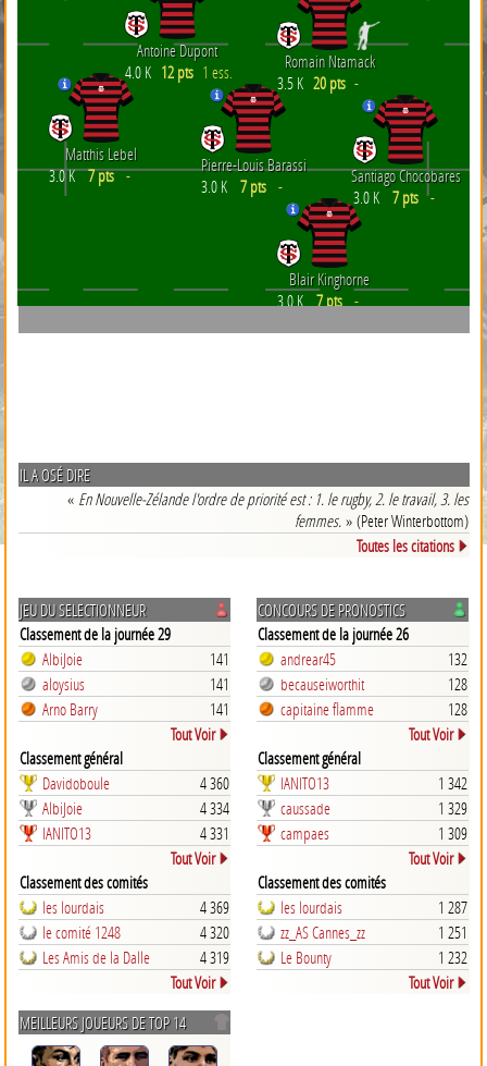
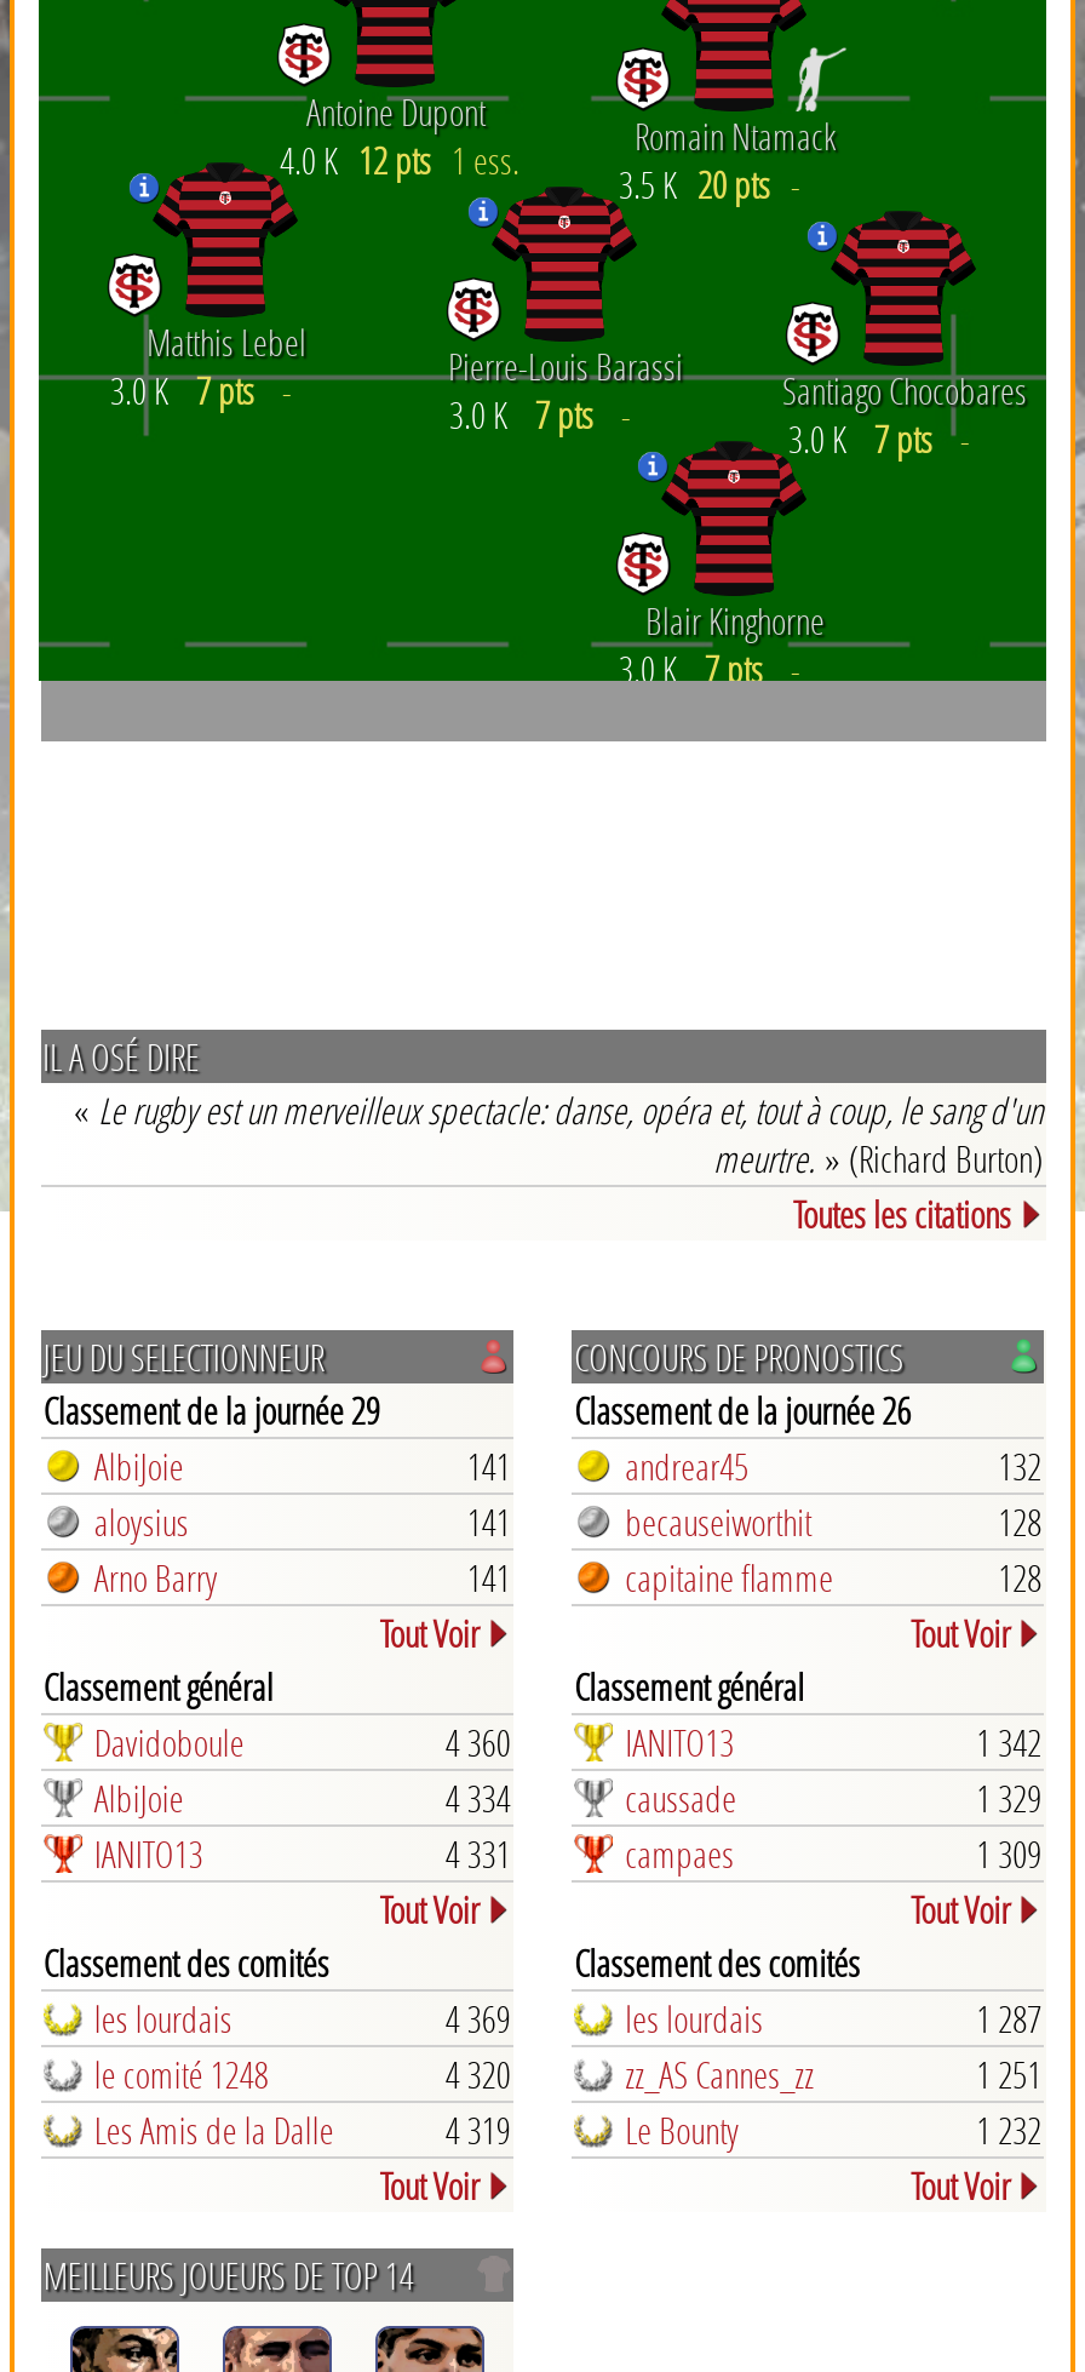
[67,487,468,531] «En Nouvelle-Zélande l'ordre de priorité est : 1. le rugby, 2. le travail, 3. les | femmes.» (Peter Winterbottom) -> [74,1084,1043,1181] «Le rugby est un merveilleux spectacle: danse, opéra et, tout à coup, le sang d'un | meurtre.» (Richard Burton)

